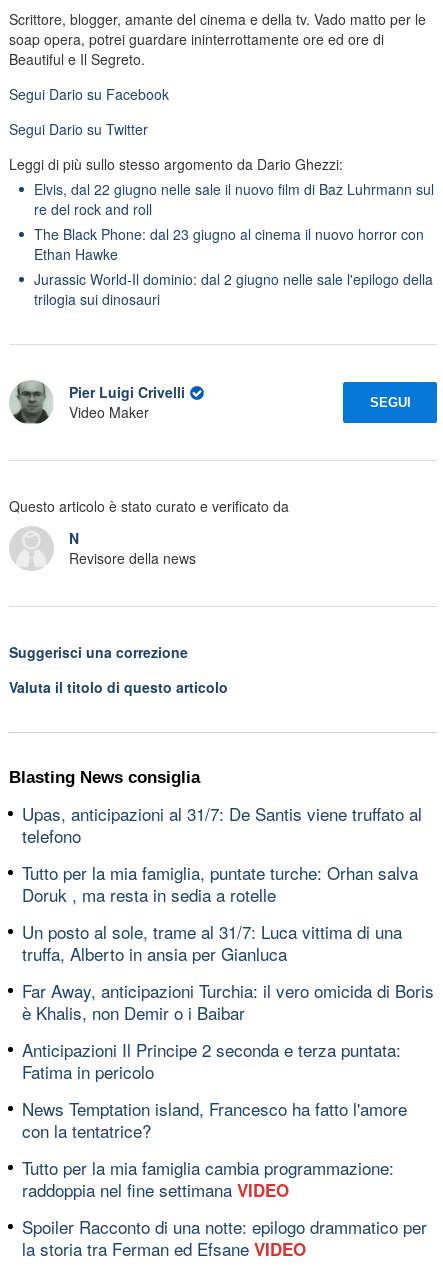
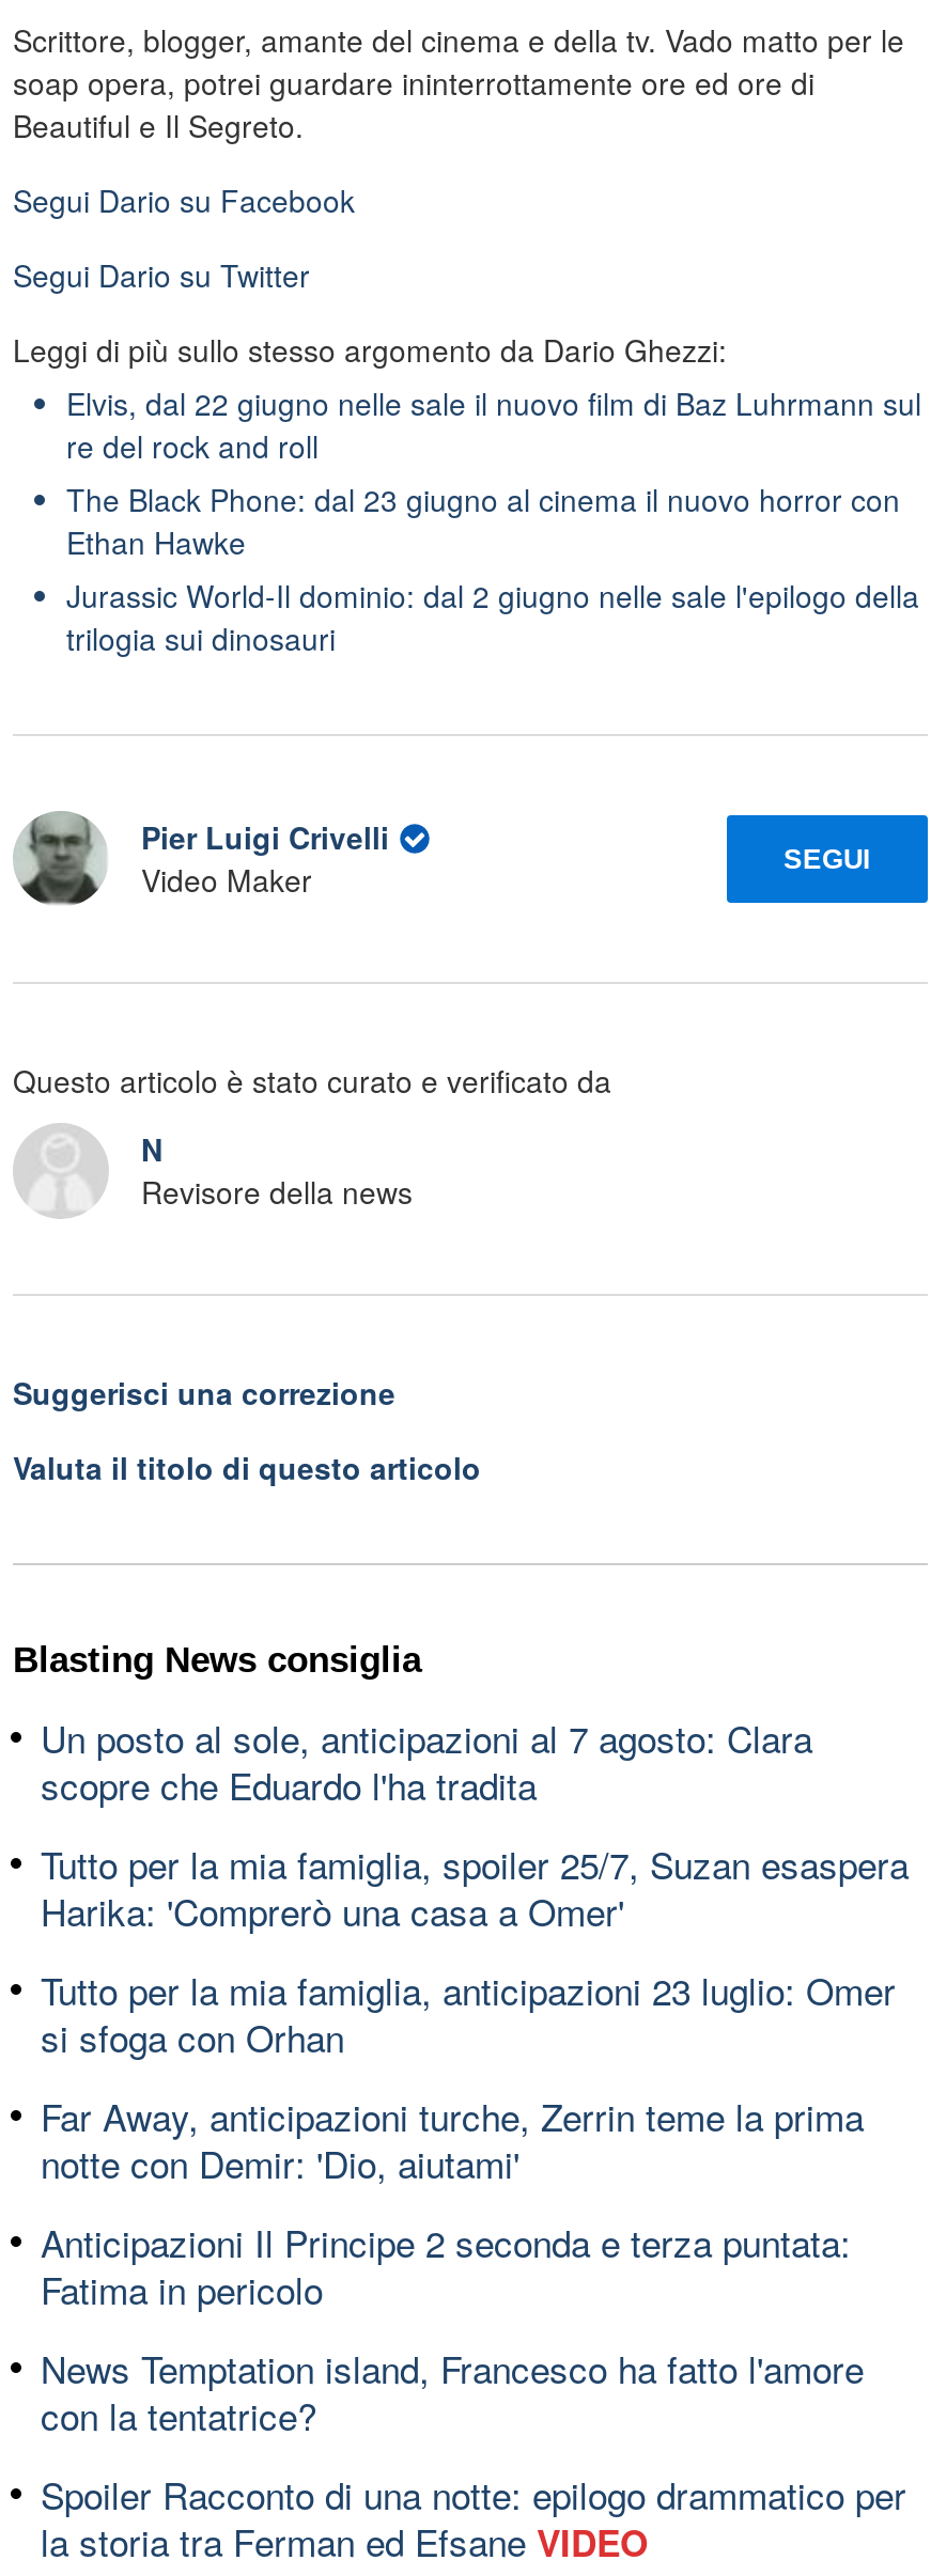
[22,800,422,847] Upas, anticipazioni al 31/7: De Santis viene truffato al | telefono -> [41,1709,812,1810] Un posto al sole, anticipazioni al 7 agosto: Clara | scopre che Eduardo l'ha tradita
[22,859,418,906] Tutto per la mia famiglia, puntate turche: Orhan salva | Doruk , ma resta in sedia a rotelle -> [41,1836,909,1936] Tutto per la mia famiglia, spoiler 25/7, Suzan esaspera | Harika: 'Comprerò una casa a Omer'
[22,918,402,965] Un posto al sole, trame al 31/7: Luca vittima di una | truffa, Alberto in ansia per Gianluca -> [41,1962,896,2062] Tutto per la mia famiglia, anticipazioni 23 luglio: Omer | si sfoga con Orhan
[22,977,434,1024] Far Away, anticipazioni Turchia: il vero omicida di Boris | è Khalis, non Demir o i Baibar -> [41,2088,864,2188] Far Away, anticipazioni turche, Zerrin teme la prima | notte con Demir: 'Dio, aiutami'
[22,1154,394,1201] Tutto per la mia famiglia cambia programmazione: | raddoppia nel fine settimana VIDEO -> none

